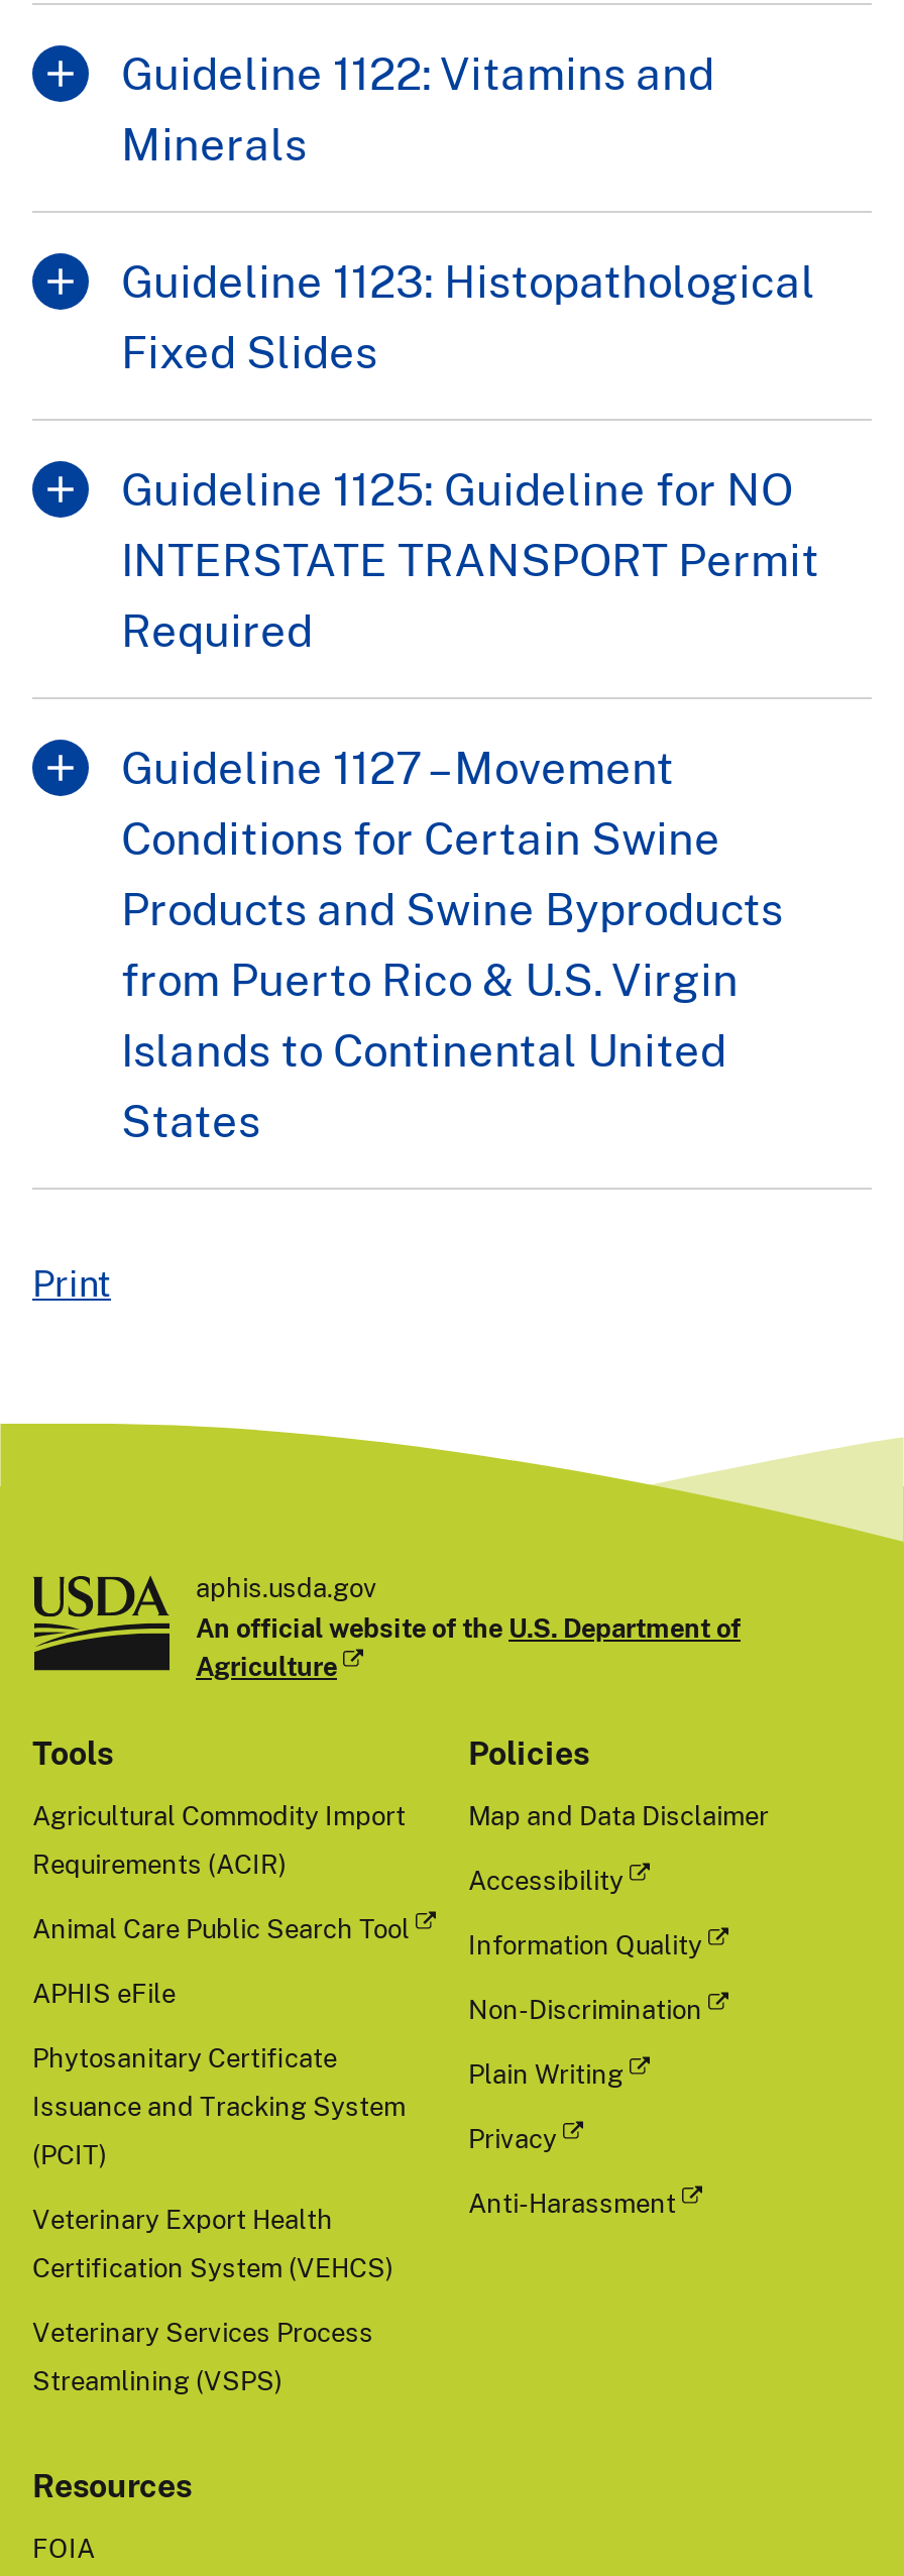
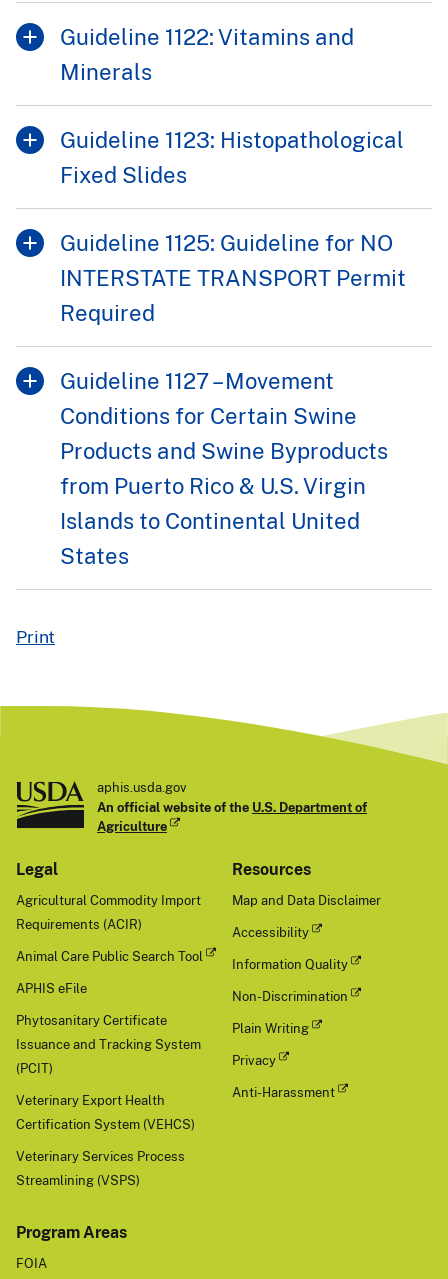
[32,1732,113,1773] Tools -> [16,859,58,879] Legal
[468,1732,589,1773] Policies -> none
none -> [16,1222,127,1242] Program Areas
moved [32,2465,192,2505] -> [232,859,311,879]: Resources

